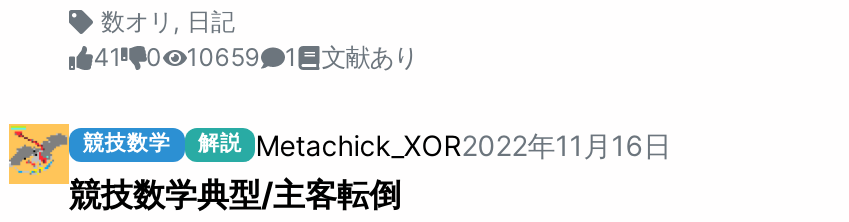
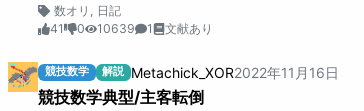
[93,42,417,72] 41 0 10659 1 文献あり -> [50,21,213,36] 41 0 10639 1 文献あり

